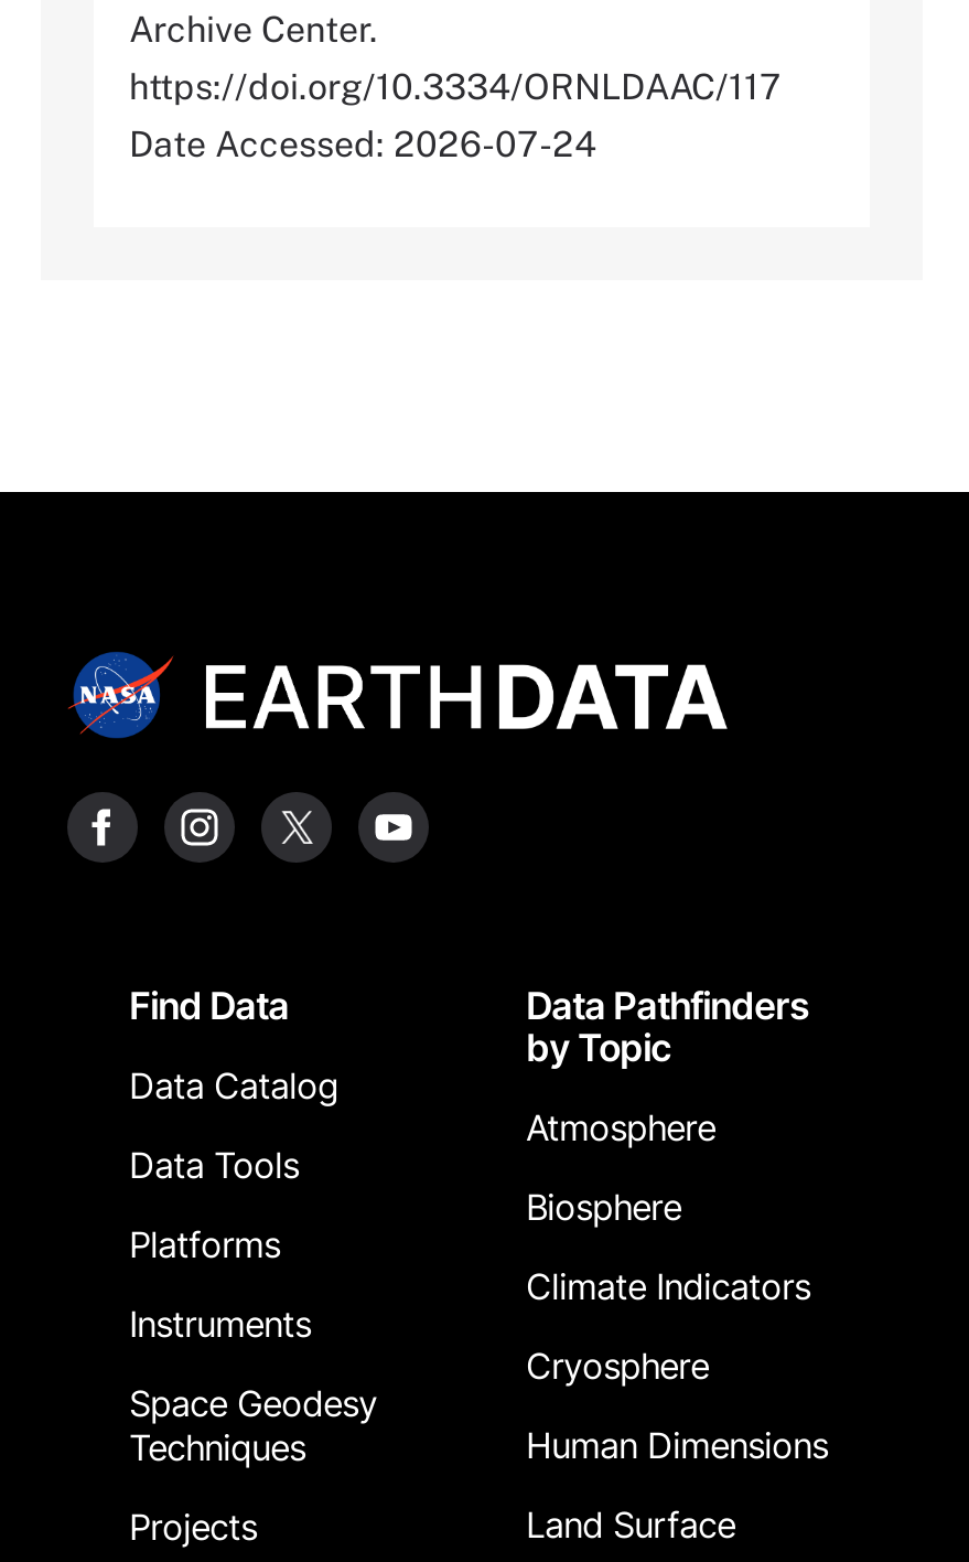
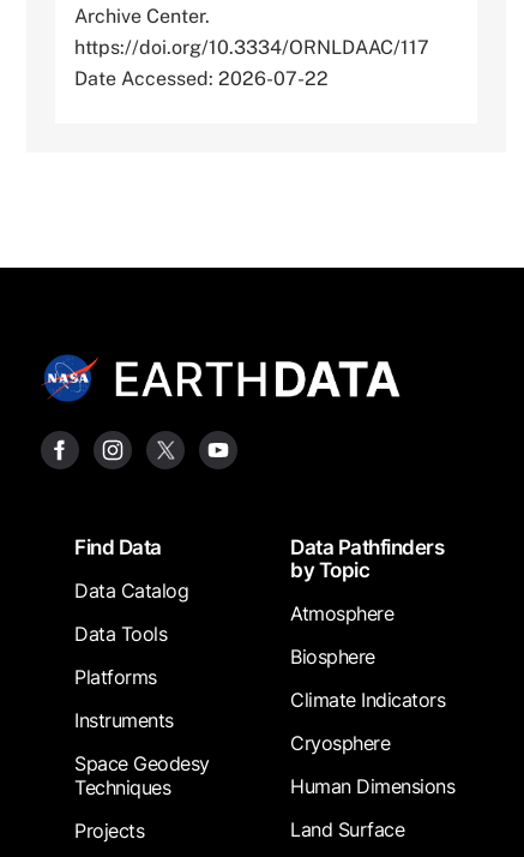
[129,124,596,165] Date Accessed: 2026-07-24 -> [74,67,329,90] Date Accessed: 2026-07-22

